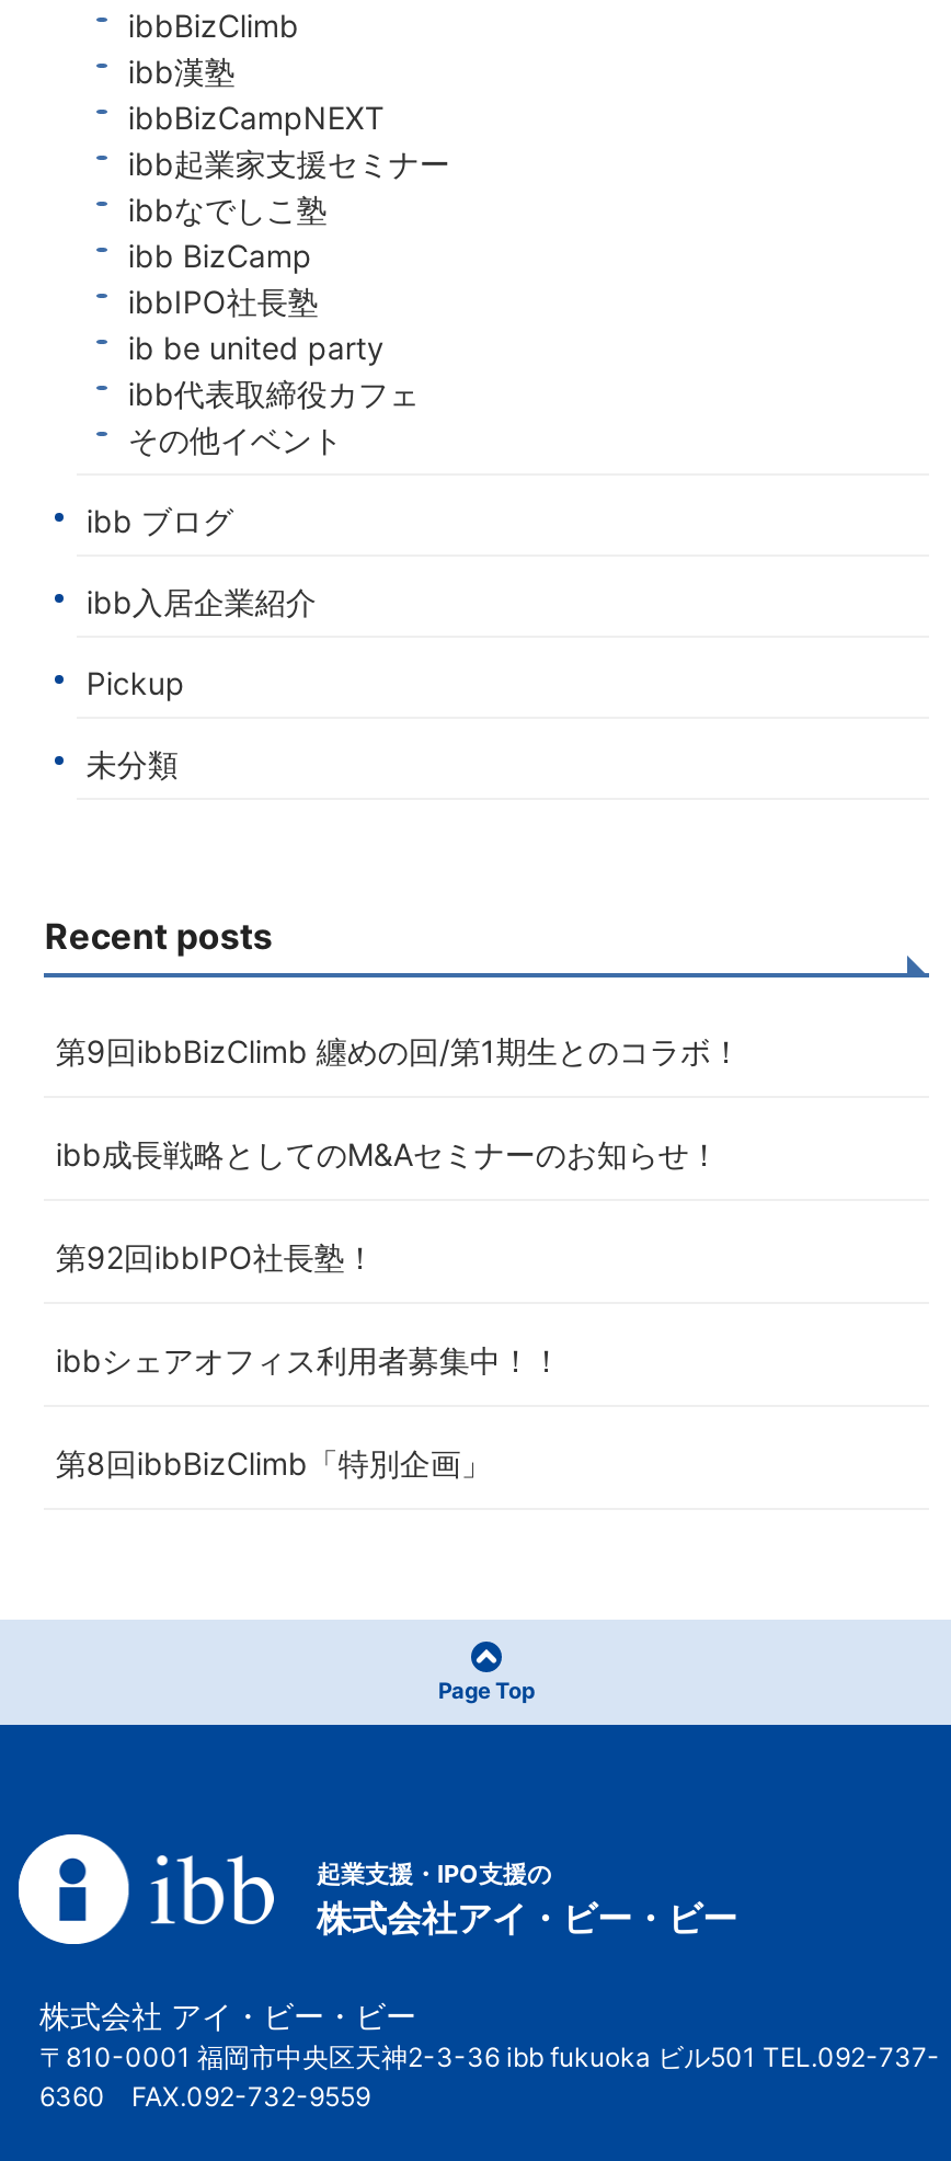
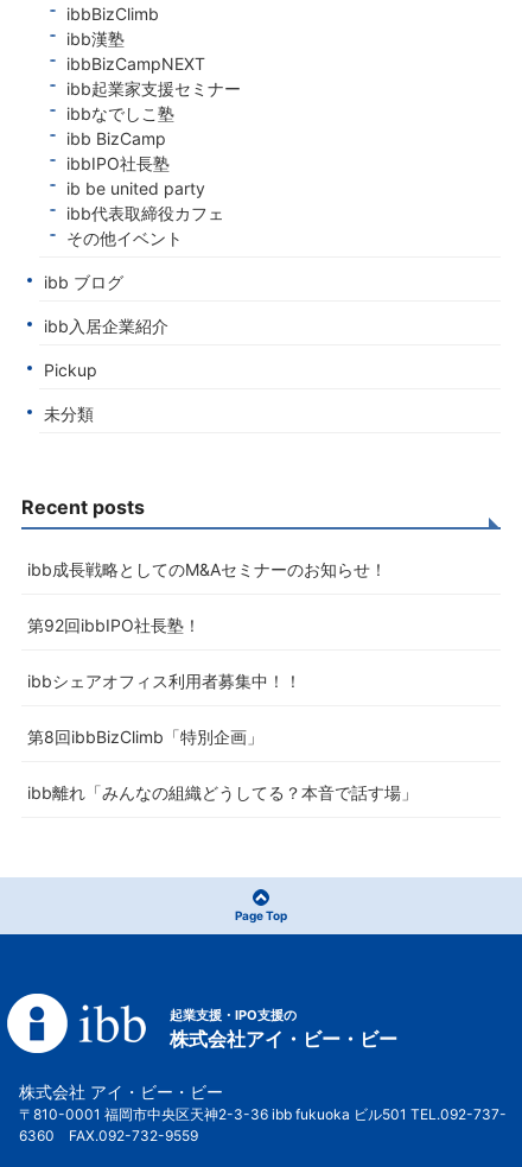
[56,1031,742,1069] 第9回ibbBizClimb 纏めの回/第1期生とのコラボ！ -> none
moved [56,1134,720,1481] -> [28,559,387,746]: ibb成長戦略としてのM&Aセミナーのお知らせ！ | 第92回ibbIPO社長塾！ | ibbシェアオフィス利用者募集中！！ | 第8回ibbBizClimb「特別企画」
none -> [28,782,418,802] ibb離れ「みんなの組織どうしてる？本音で話す場」

